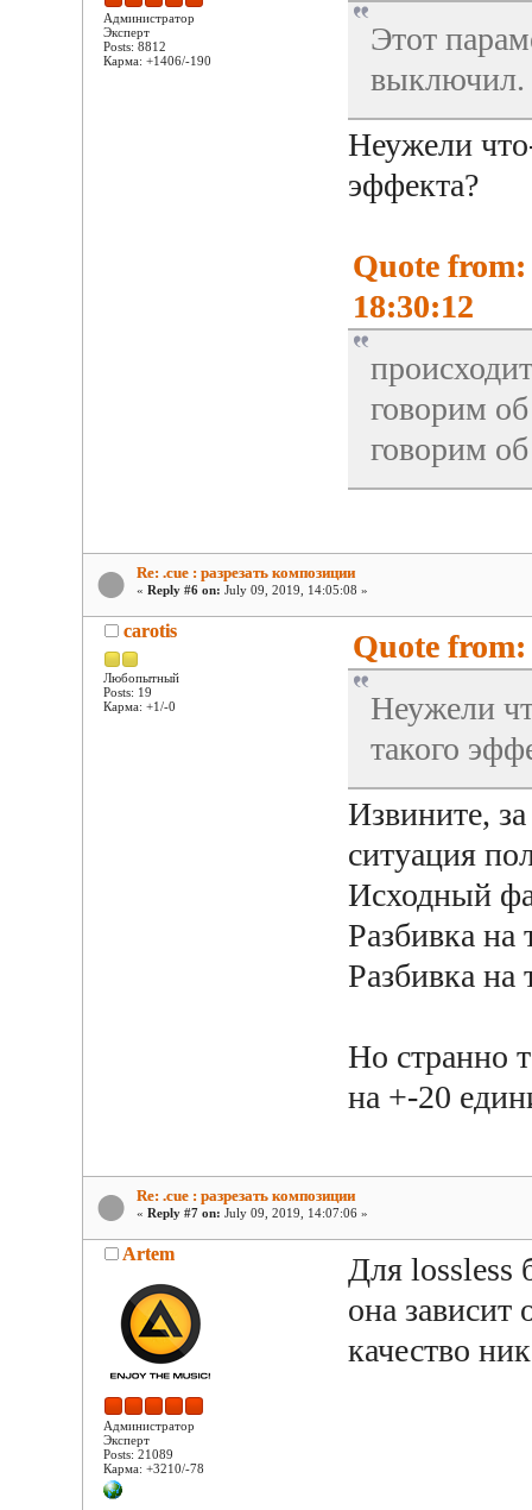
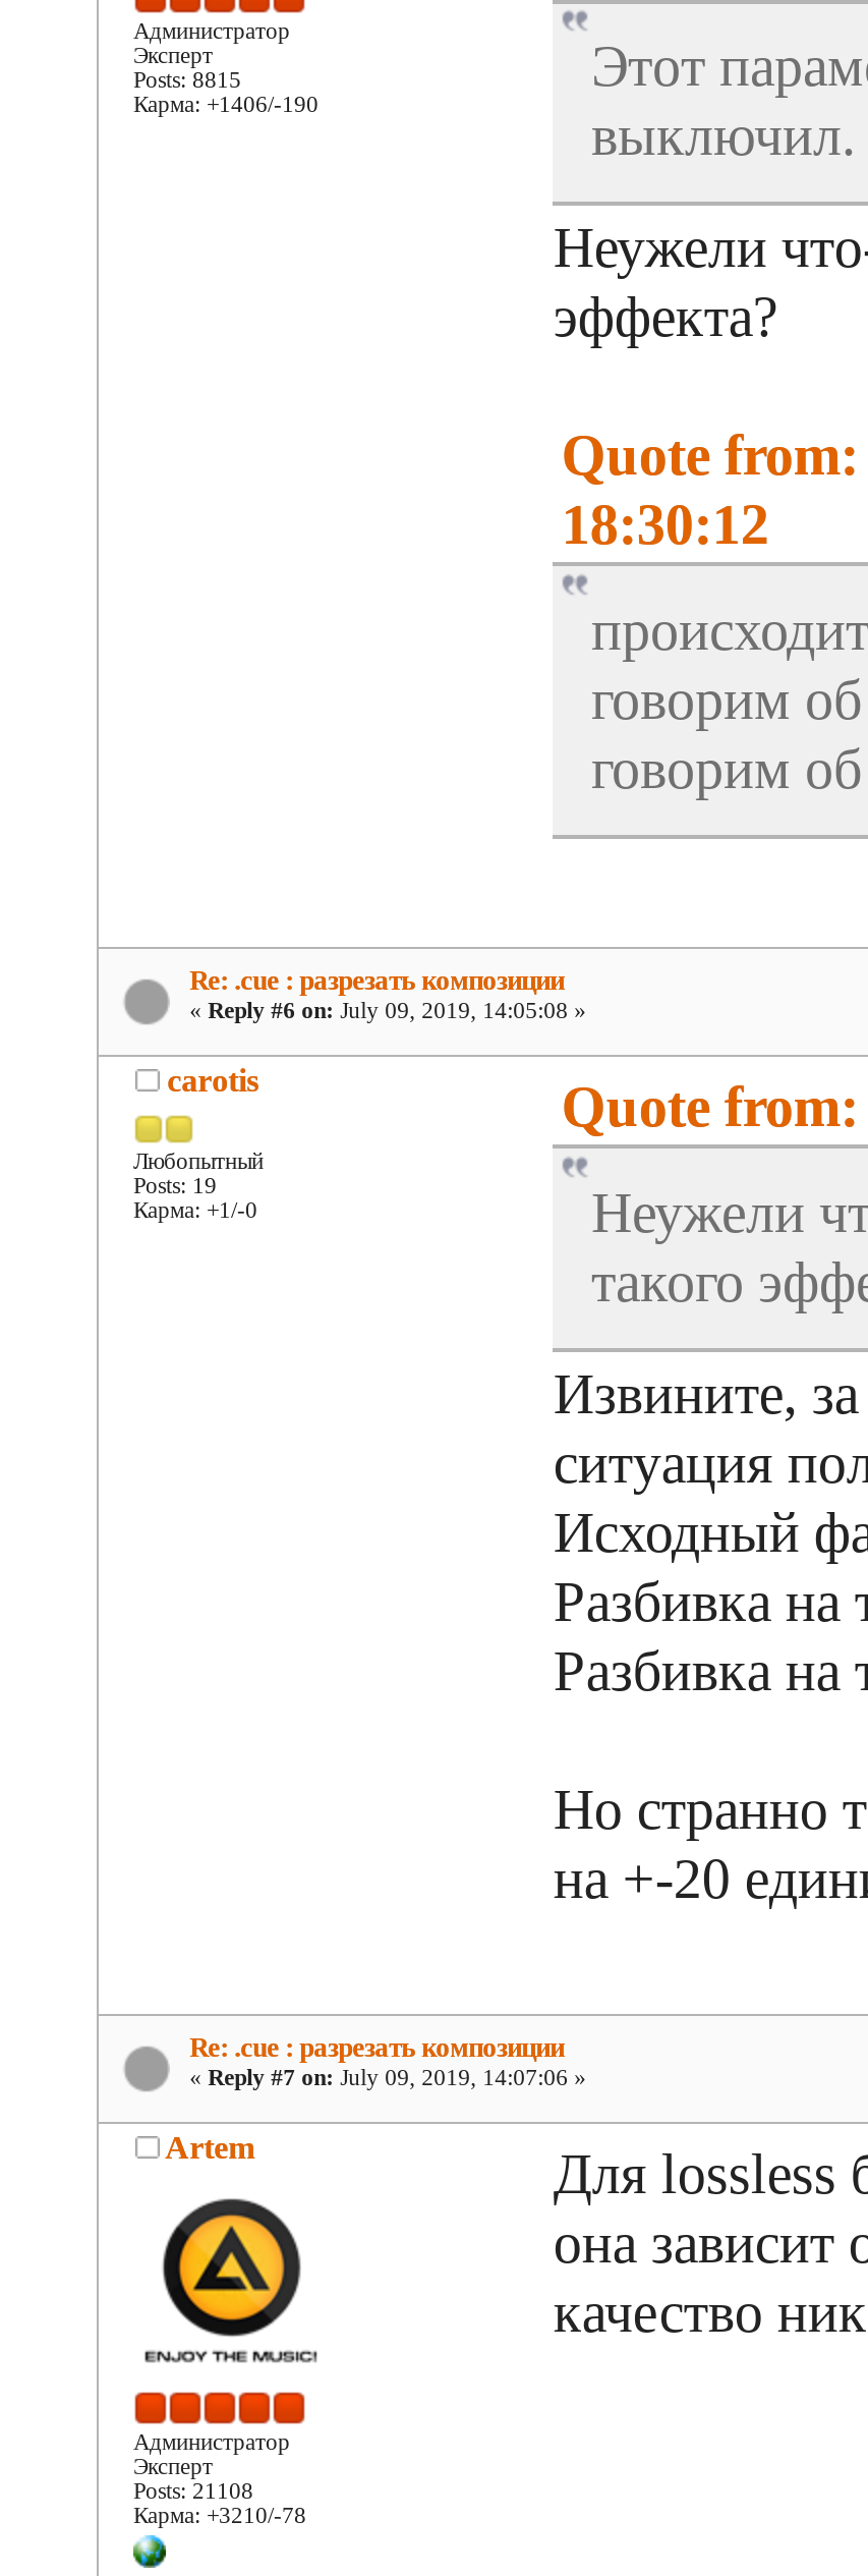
[103,39,166,53] Posts: 8812 -> [133,67,241,91] Posts: 8815
[103,1447,173,1462] Posts: 21089 -> [133,2479,253,2503] Posts: 21108

